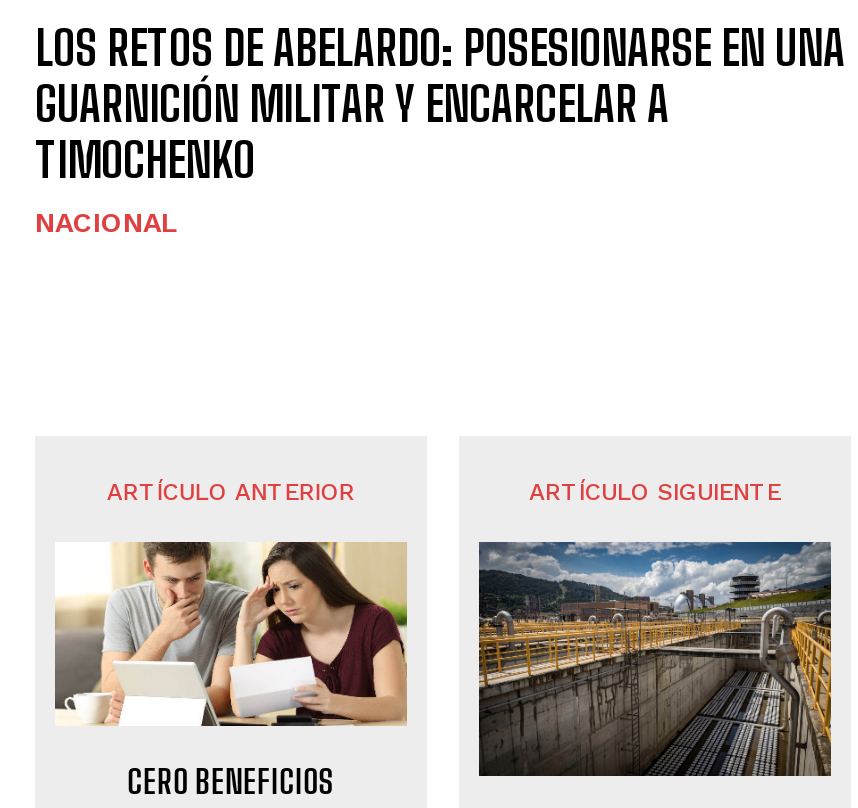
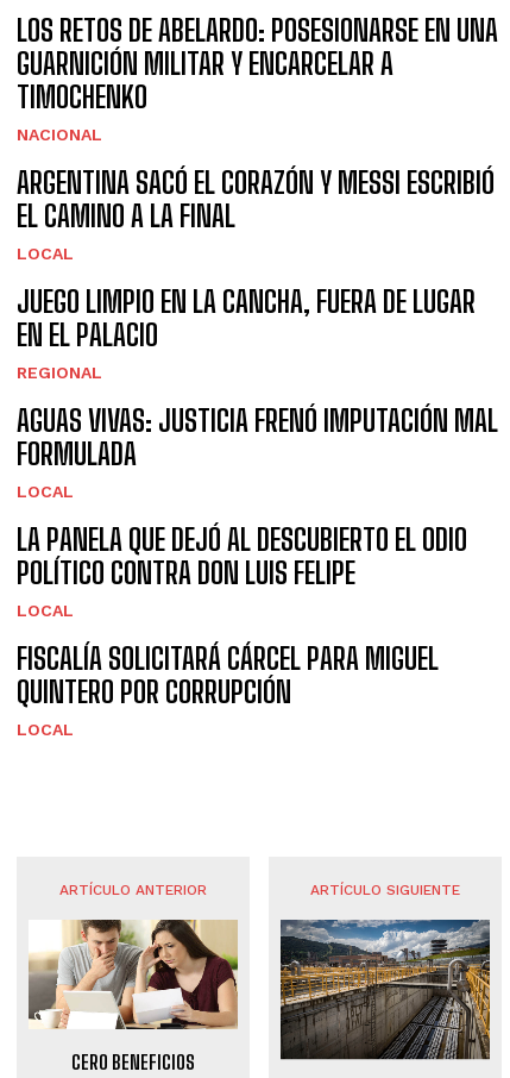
none -> [17,165,498,739] ARGENTINA SACÓ EL CORAZÓN Y MESSI ESCRIBIÓ | EL CAMINO A LA FINAL | LOCAL | JUEGO LIMPIO EN LA CANCHA, FUERA DE LUGAR | EN EL PALACIO | REGIONAL | AGUAS VIVAS: JUSTICIA FRENÓ IMPUTACIÓN MAL | FORMULADA | LOCAL | LA PANELA QUE DEJÓ AL DESCUBIERTO EL ODIO | POLÍTICO CONTRA DON LUIS FELIPE | LOCAL | FISCALÍA SOLICITARÁ CÁRCEL PARA MIGUEL | QUINTERO POR CORRUPCIÓN | LOCAL

